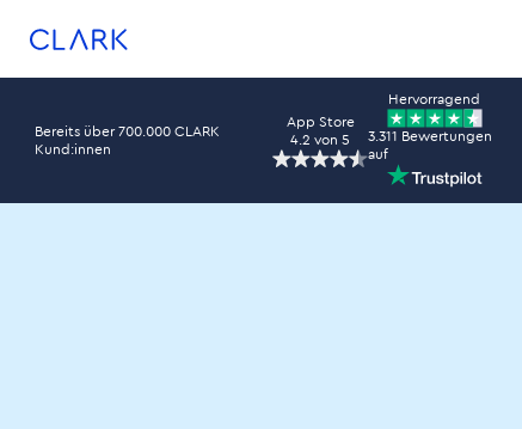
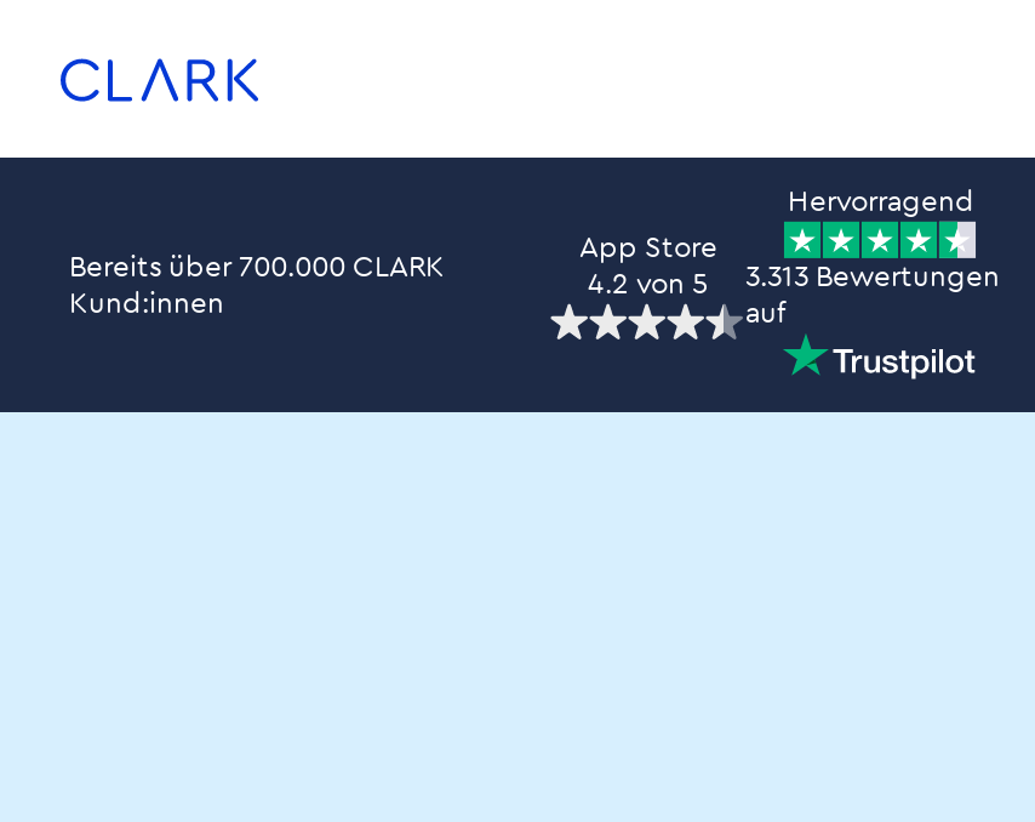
[290,128,492,146] 4.2 von 5 3.311 Bewertungen -> [588,261,1000,297] 4.2 von 5 3.313 Bewertungen

